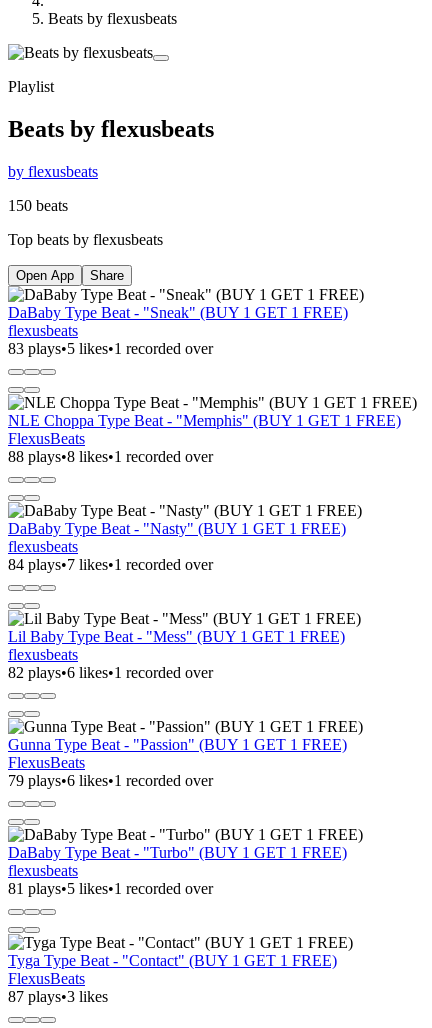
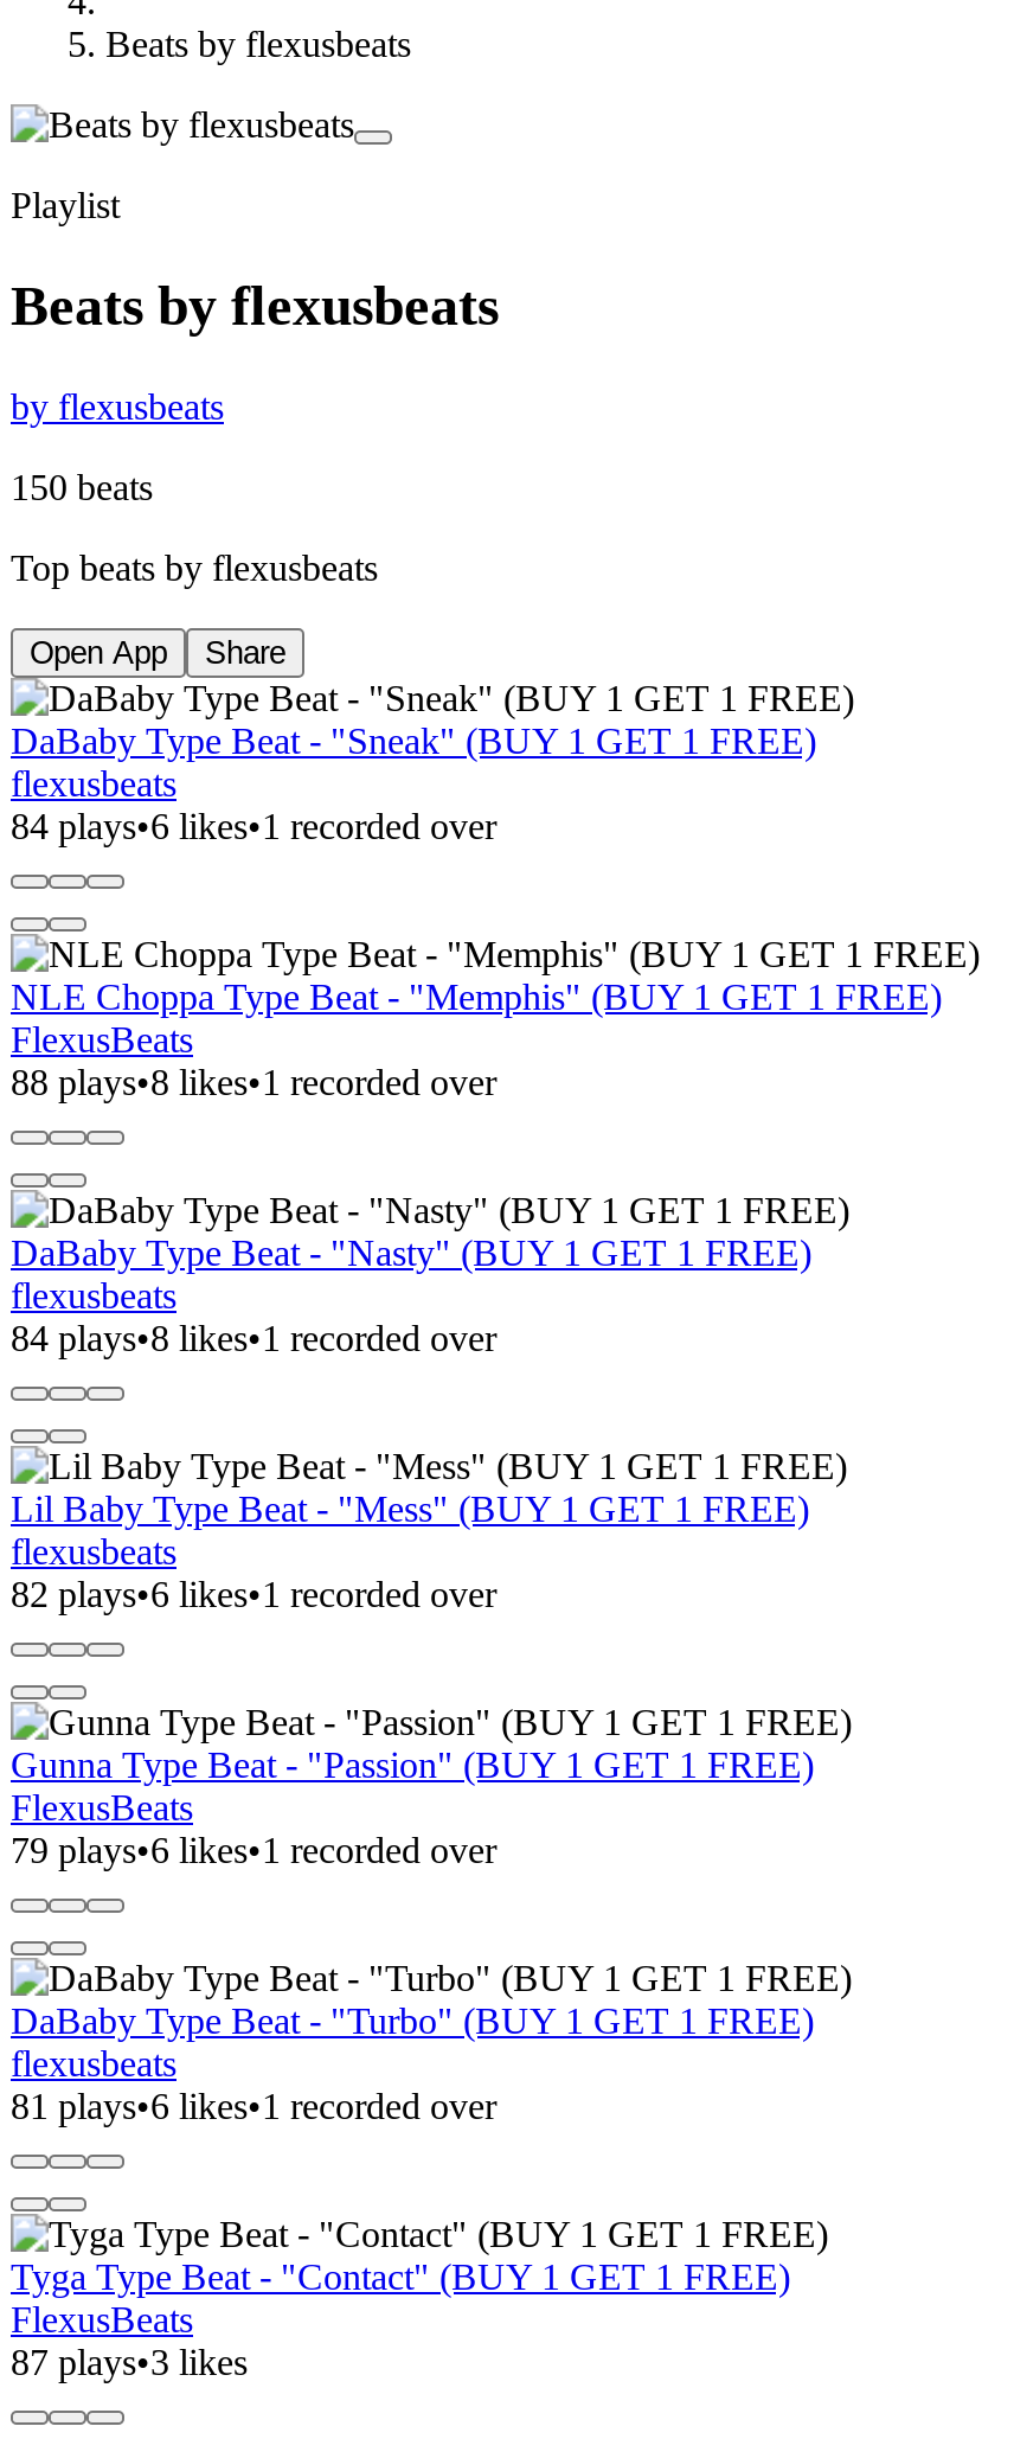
[8,340,213,357] 83 plays•5 likes•1 recorded over -> [11,805,496,846] 84 plays•6 likes•1 recorded over
[8,556,213,573] 84 plays•7 likes•1 recorded over -> [11,1317,496,1358] 84 plays•8 likes•1 recorded over
[8,880,213,897] 81 plays•5 likes•1 recorded over -> [11,2085,496,2126] 81 plays•6 likes•1 recorded over

